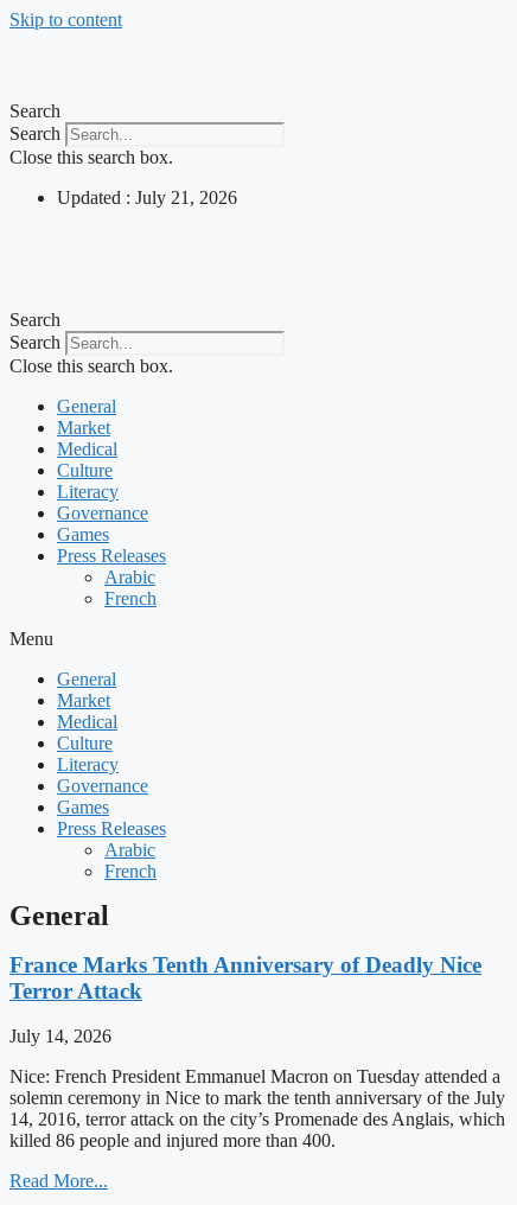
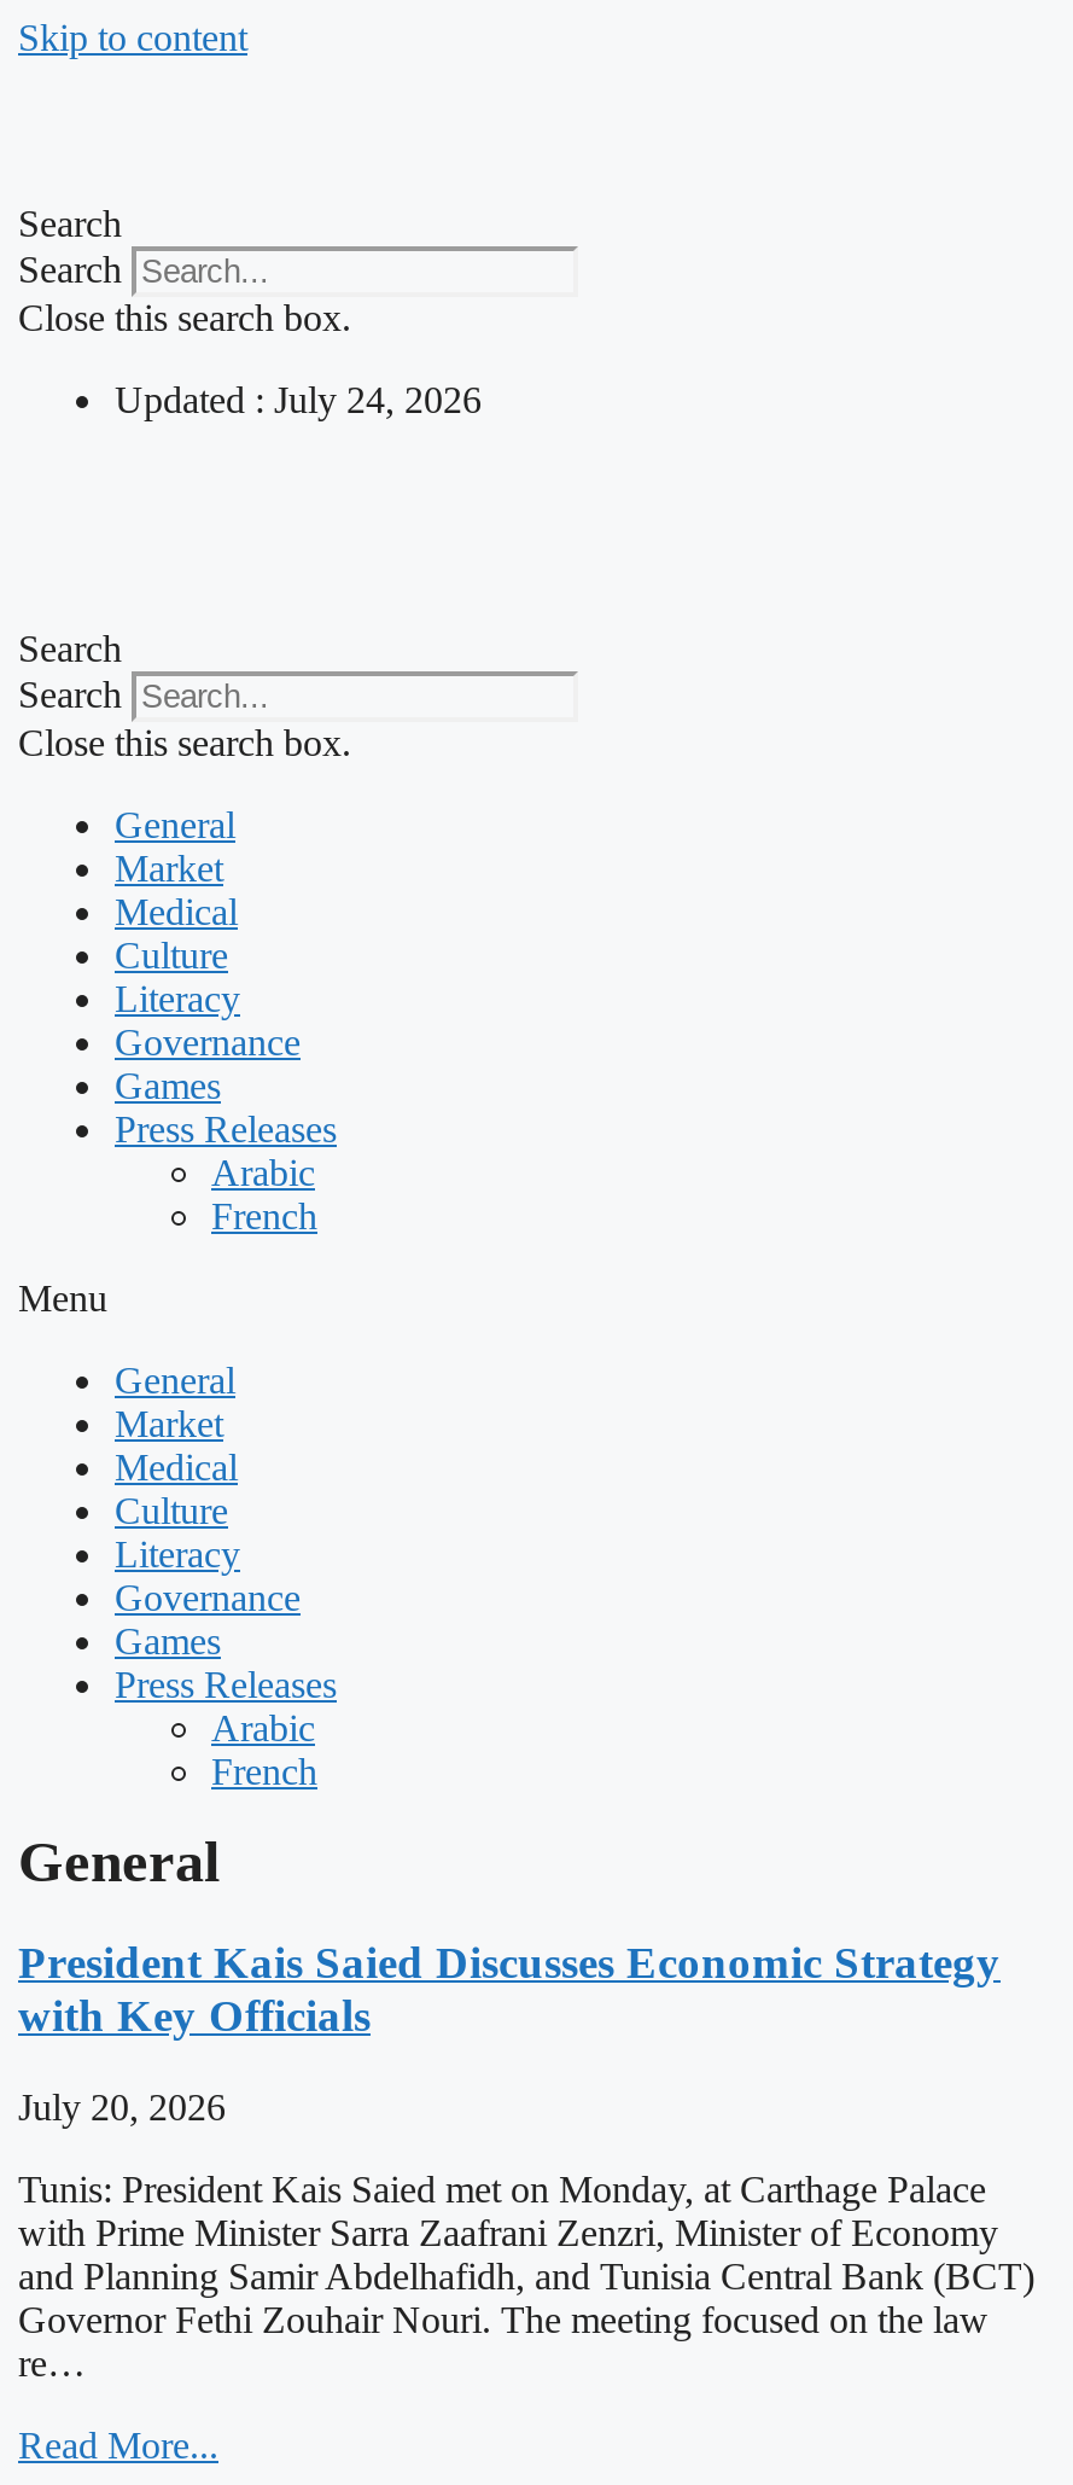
[57,187,237,208] Updated : July 21, 2026 -> [115,379,482,420] Updated : July 24, 2026
[9,952,481,1003] France Marks Tenth Anniversary of Deadly Nice | Terror Attack -> [18,1936,1001,2040] President Kais Saied Discusses Economic Strategy | with Key Officials
[9,1026,111,1047] July 14, 2026 -> [18,2087,226,2129] July 20, 2026
[9,1067,505,1151] Nice: French President Emmanuel Macron on Tuesday attended a | solemn ceremony in Nice to mark the tenth anniversary of the July | 14, 2016, terror attack on the city’s Promenade des Anglais, which | killed 86 people and injured more than 400. -> [18,2170,1034,2385] Tunis: President Kais Saied met on Monday, at Carthage Palace | with Prime Minister Sarra Zaafrani Zenzri, Minister of Economy | and Planning Samir Abdelhafidh, and Tunisia Central Bank (BCT) | Governor Fethi Zouhair Nouri. The meeting focused on the law | re…

